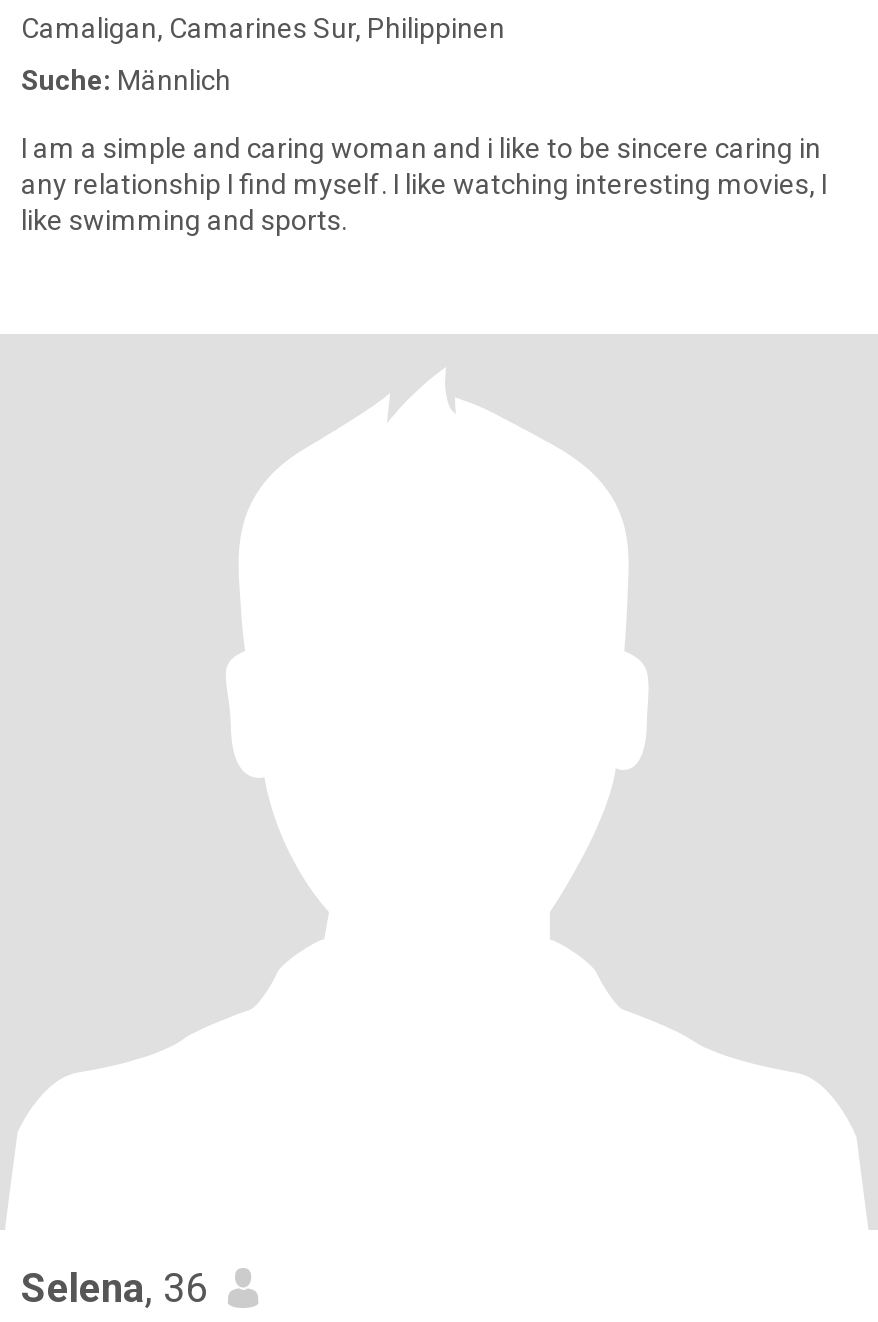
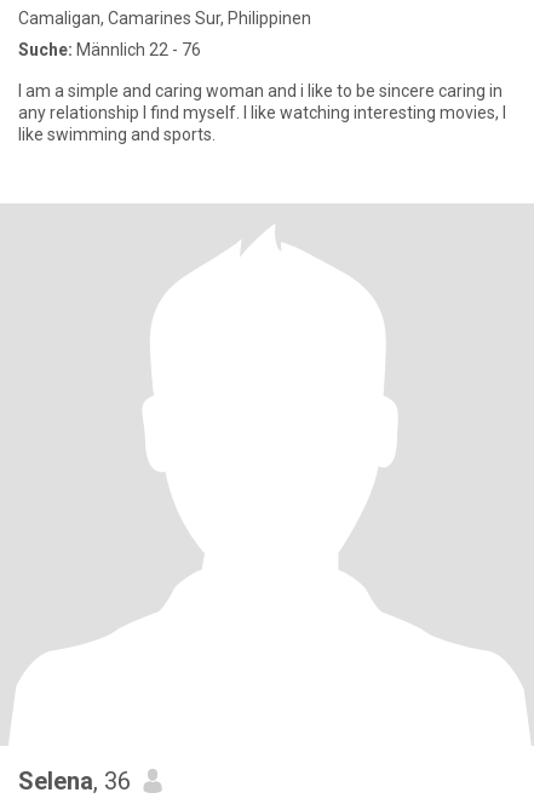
[21,64,231,96] Suche: Männlich -> [18,40,201,59] Suche: Männlich 22 - 76

